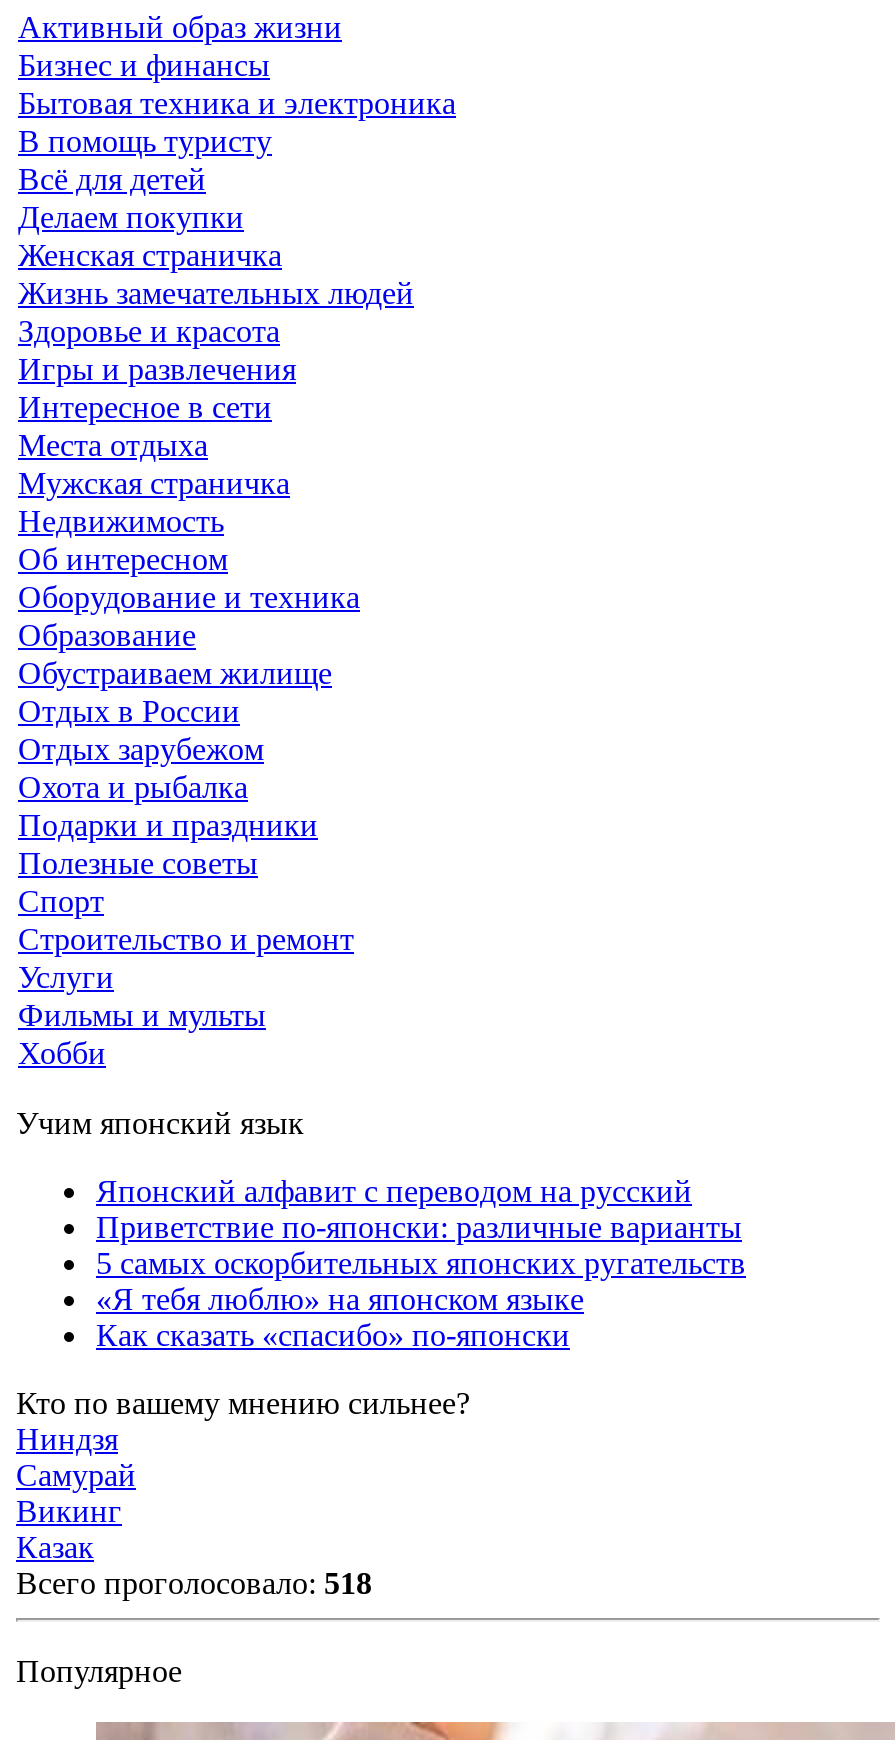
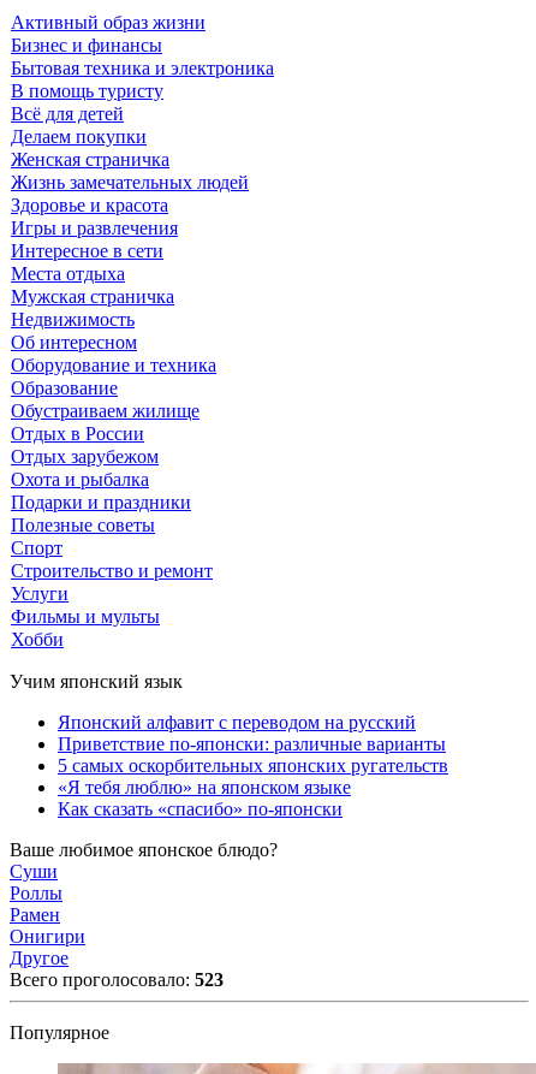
[16,1386,470,1600] Кто по вашему мнению сильнее? | Ниндзя | Самурай | Викинг | Казак | Всего проголосовало: 518 -> [10,839,278,990] Ваше любимое японское блюдо? | Суши | Роллы | Рамен | Онигири | Другое | Всего проголосовало: 523

